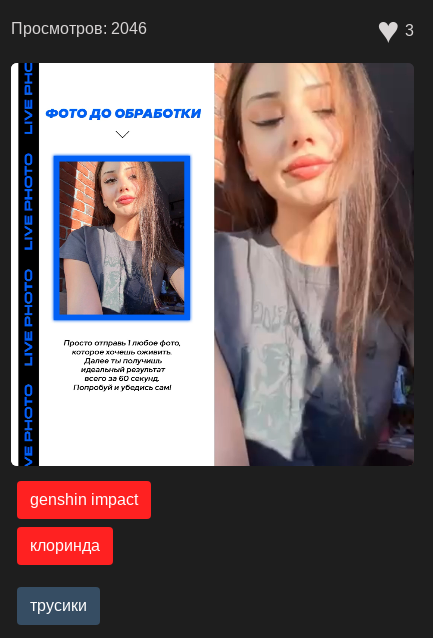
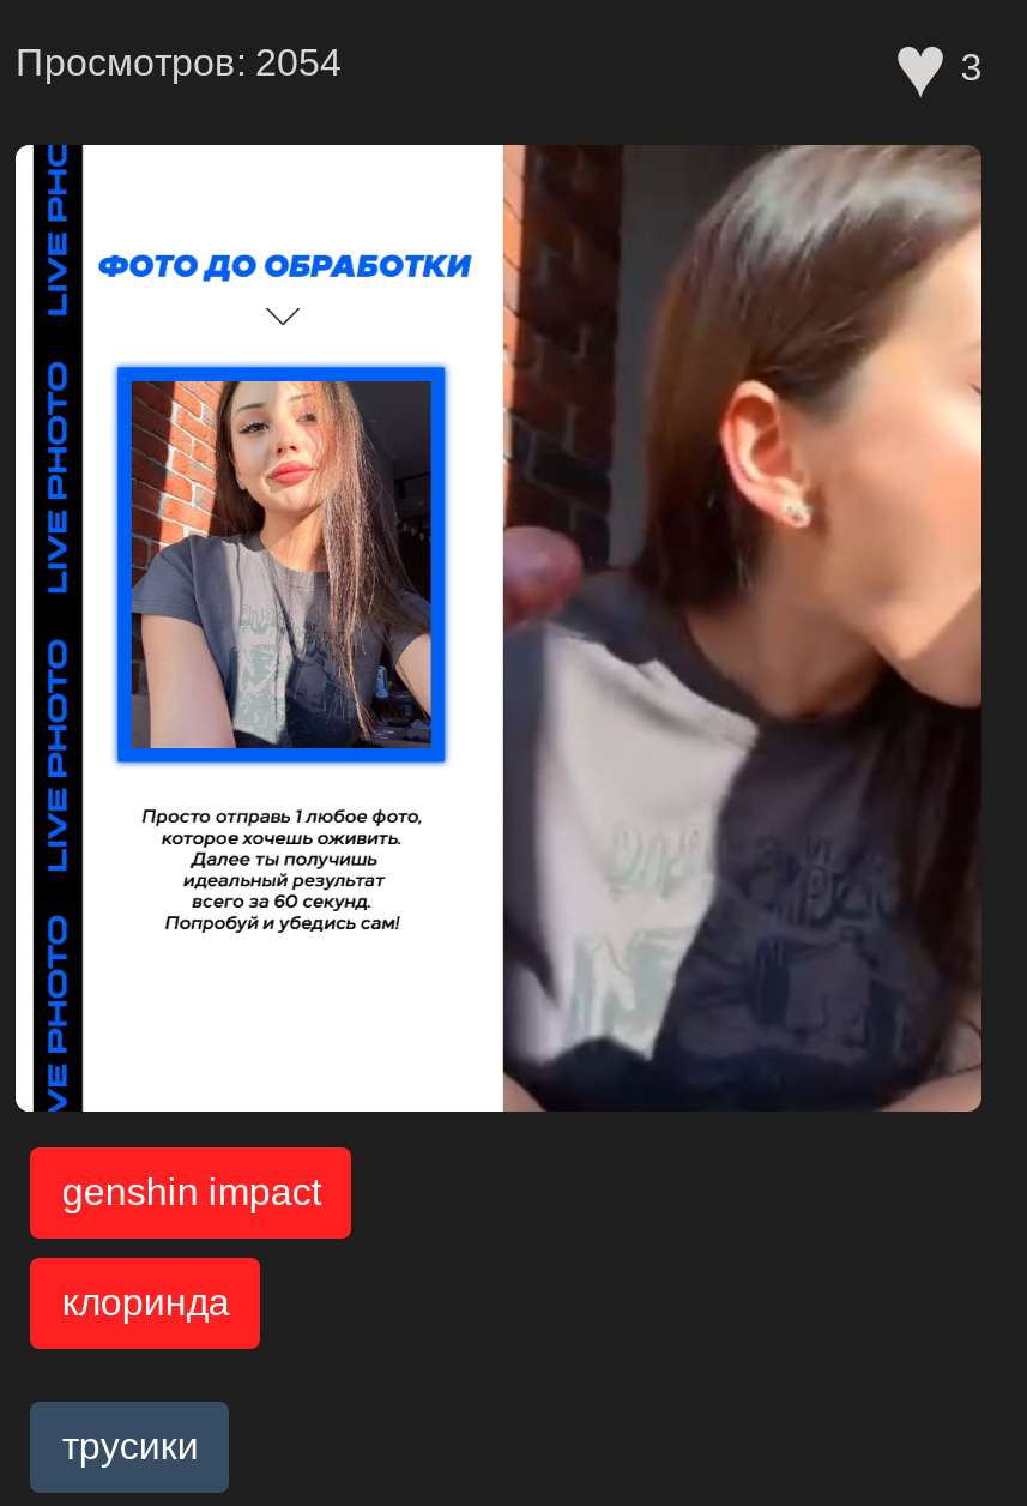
[11,20,147,37] Просмотров: 2046 -> [16,43,342,84] Просмотров: 2054
[214,62,414,467] [image] -> [502,145,984,1114] [image]

